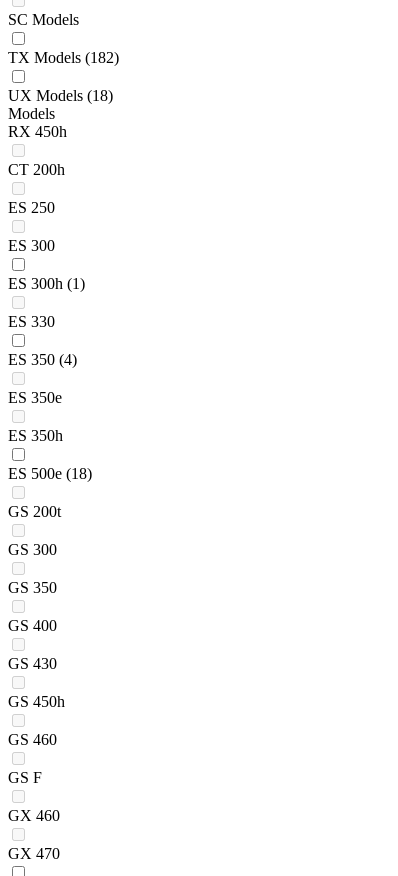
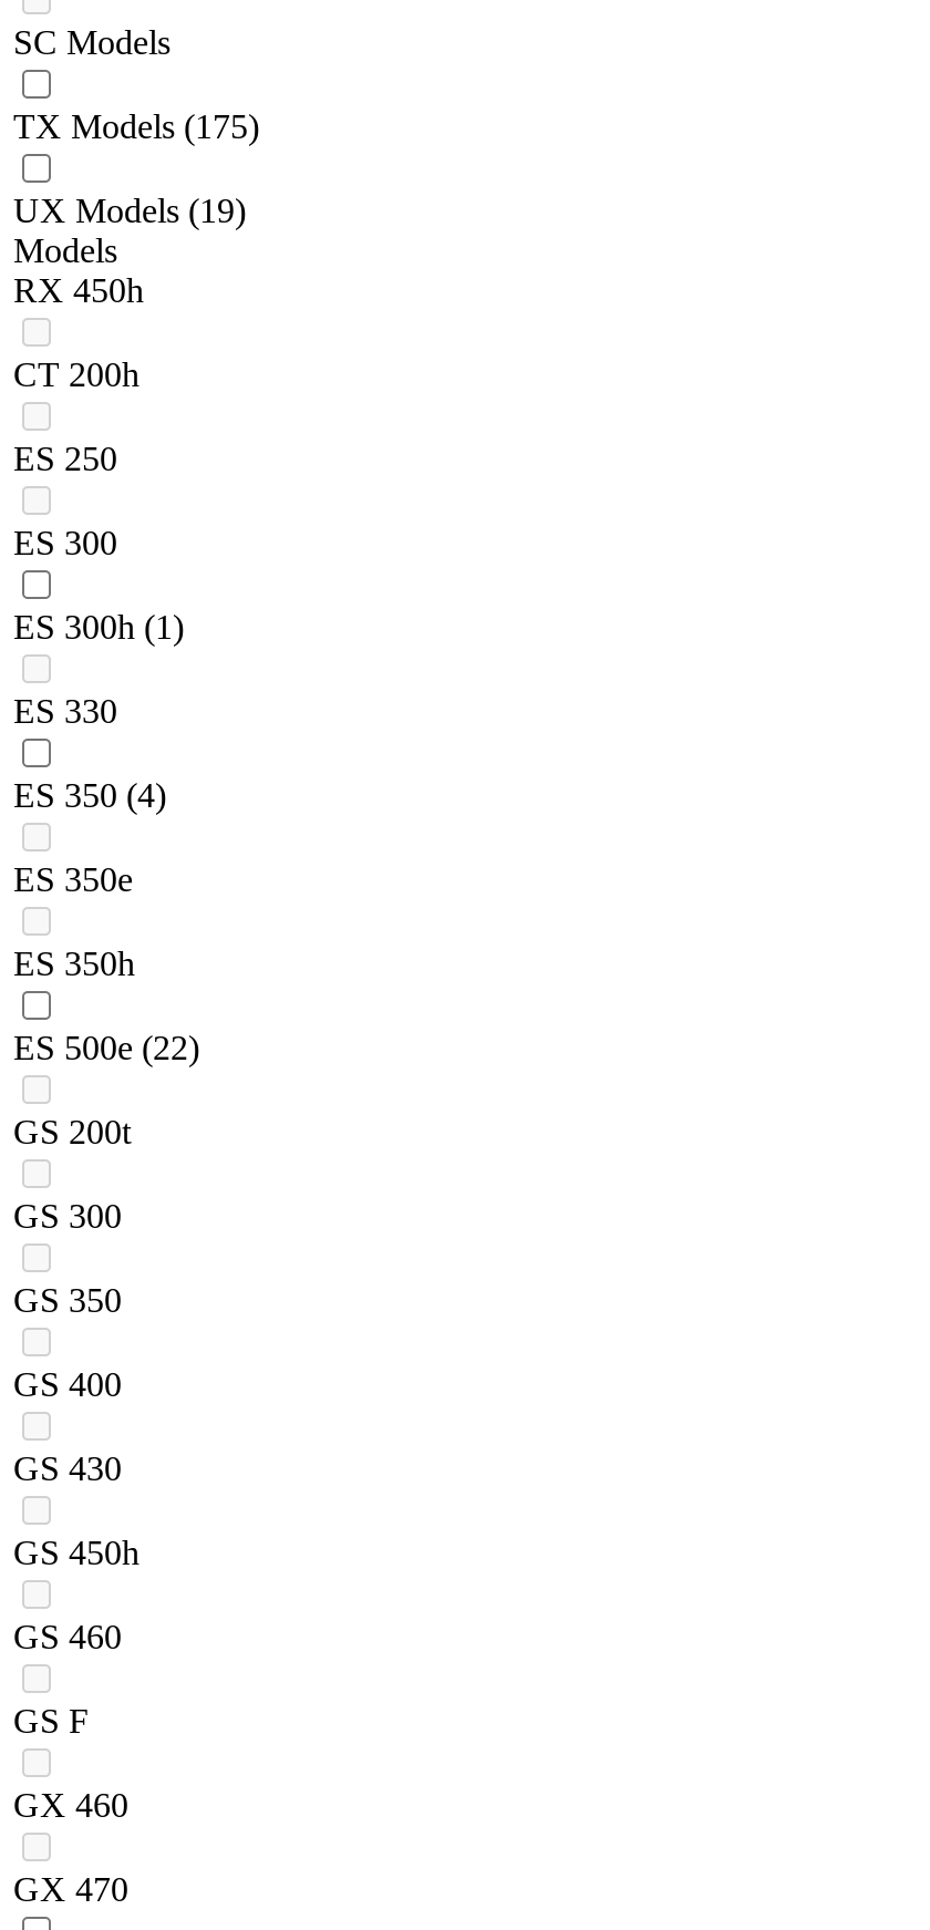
[8,49,119,66] TX Models (182) -> [13,108,259,146] TX Models (175)
[8,87,113,104] UX Models (18) -> [13,192,246,230] UX Models (19)
[8,465,92,482] ES 500e (18) -> [13,1030,199,1067] ES 500e (22)

